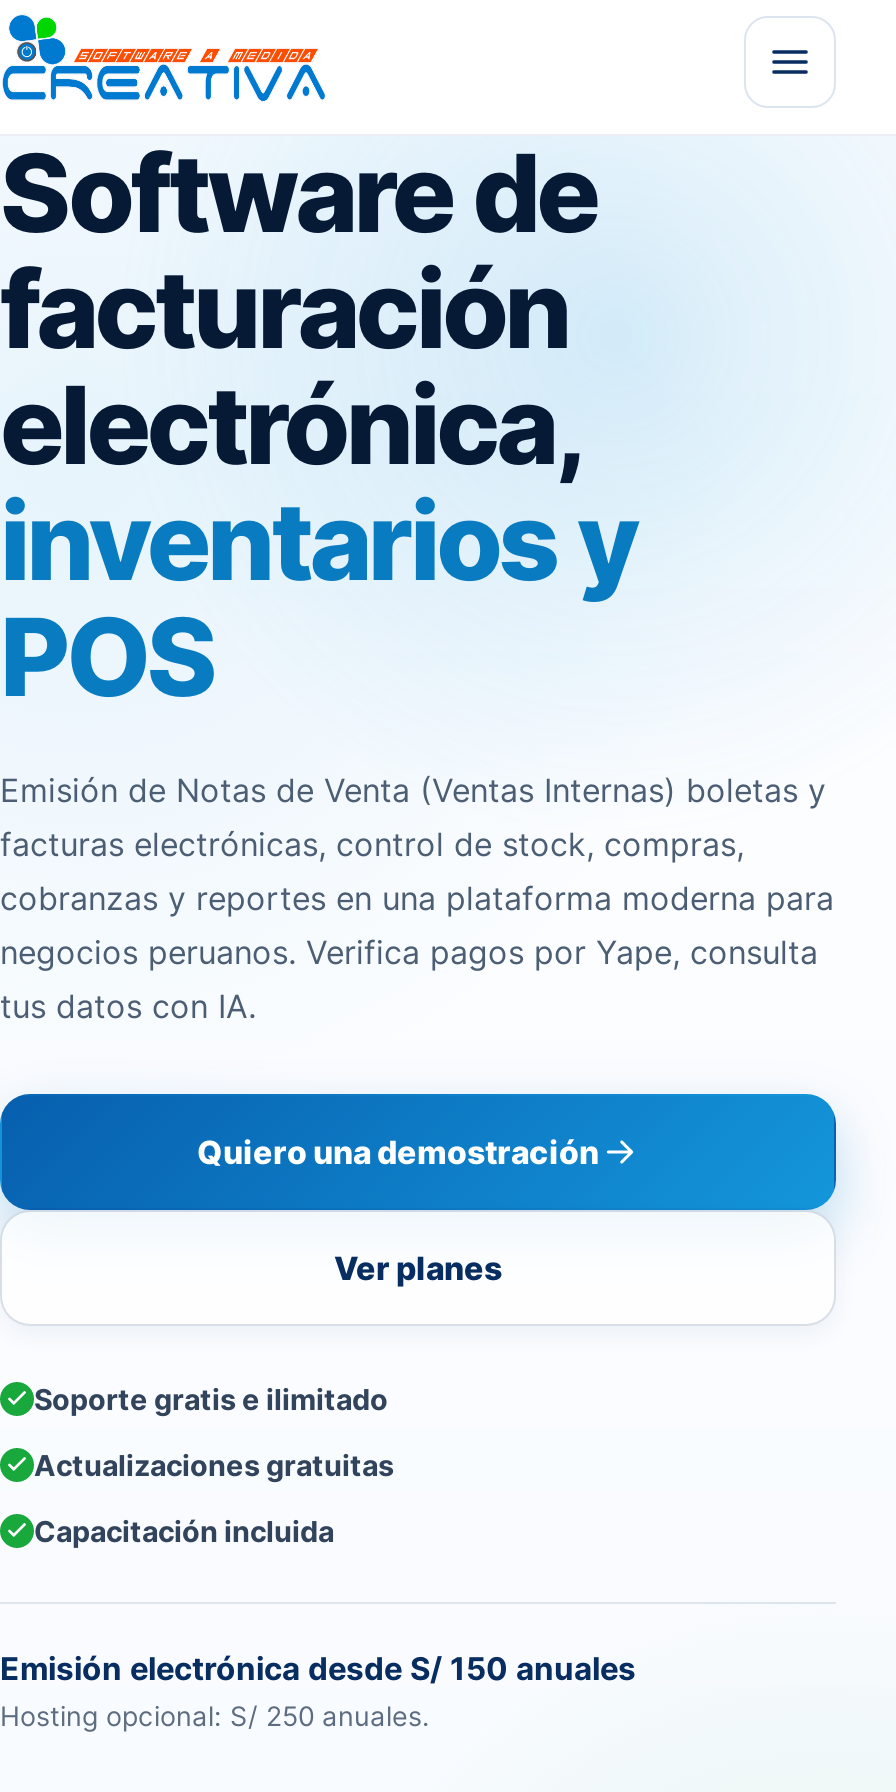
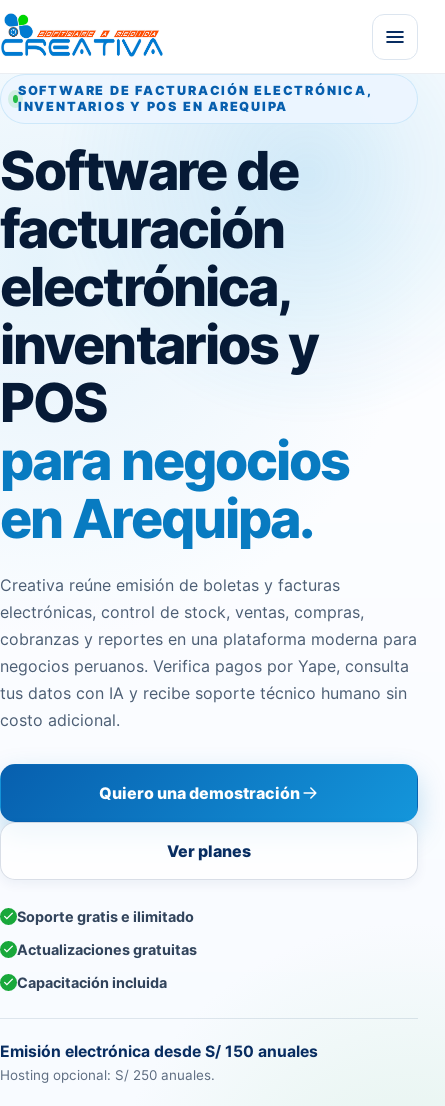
none -> [18,83,373,114] SOFTWARE DE FACTURACIÓN ELECTRÓNICA, | INVENTARIOS Y POS EN AREQUIPA
[0,770,826,864] Emisión de Notas de Venta (Ventas Internas) boletas y | facturas electrónicas, control de stock, compras, -> [0,428,364,622] para negocios | en Arequipa. | Creativa reúne emisión de boletas y facturas | electrónicas, control de stock, ventas, compras,
[0,986,256,1026] tus datos con IA. -> [0,683,407,730] tus datos con IA y recibe soporte técnico humano sin | costo adicional.

